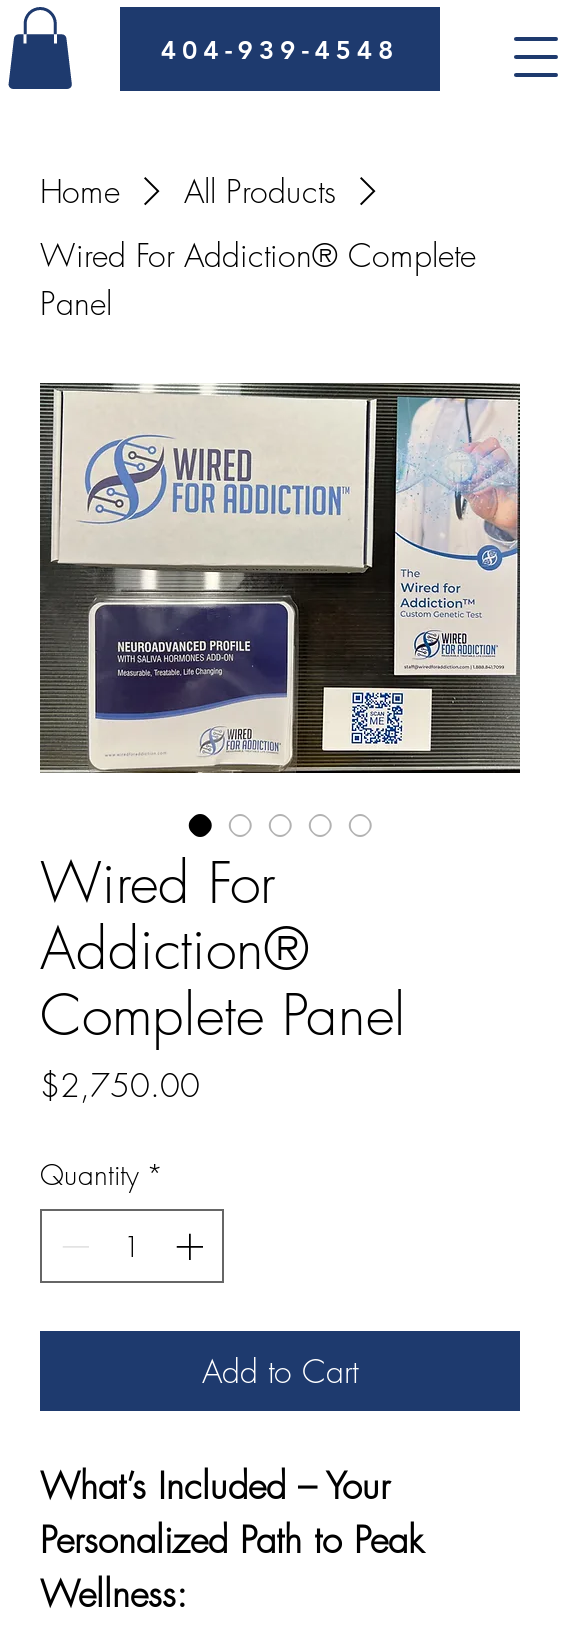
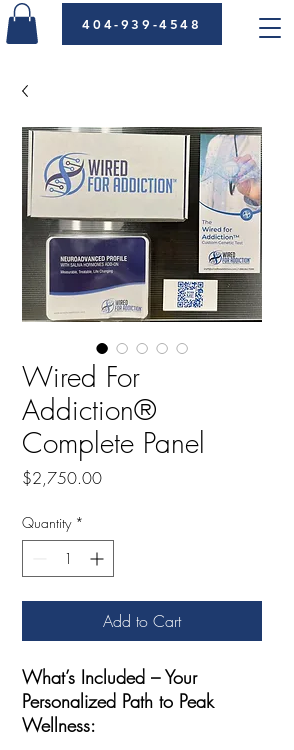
[40,168,476,324] Home | All Products | Wired For Addiction® Complete | Panel -> none

